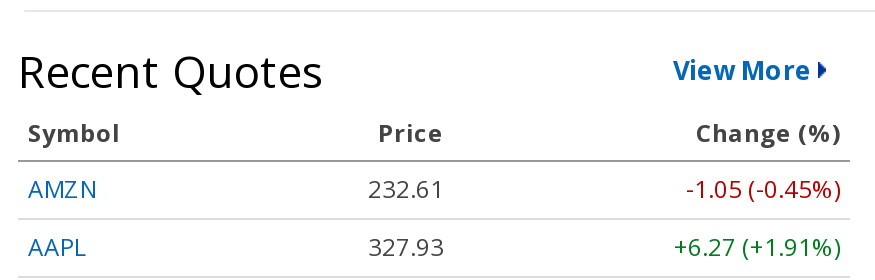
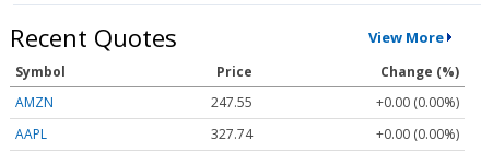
[368,171,444,205] 232.61 -> [211,92,253,111] 247.55
[686,171,840,205] -1.05 (-0.45%) -> [376,92,459,111] +0.00 (0.00%)
[368,229,444,263] 327.93 -> [211,124,253,143] 327.74
[674,229,840,263] +6.27 (+1.91%) -> [376,124,459,143] +0.00 (0.00%)

